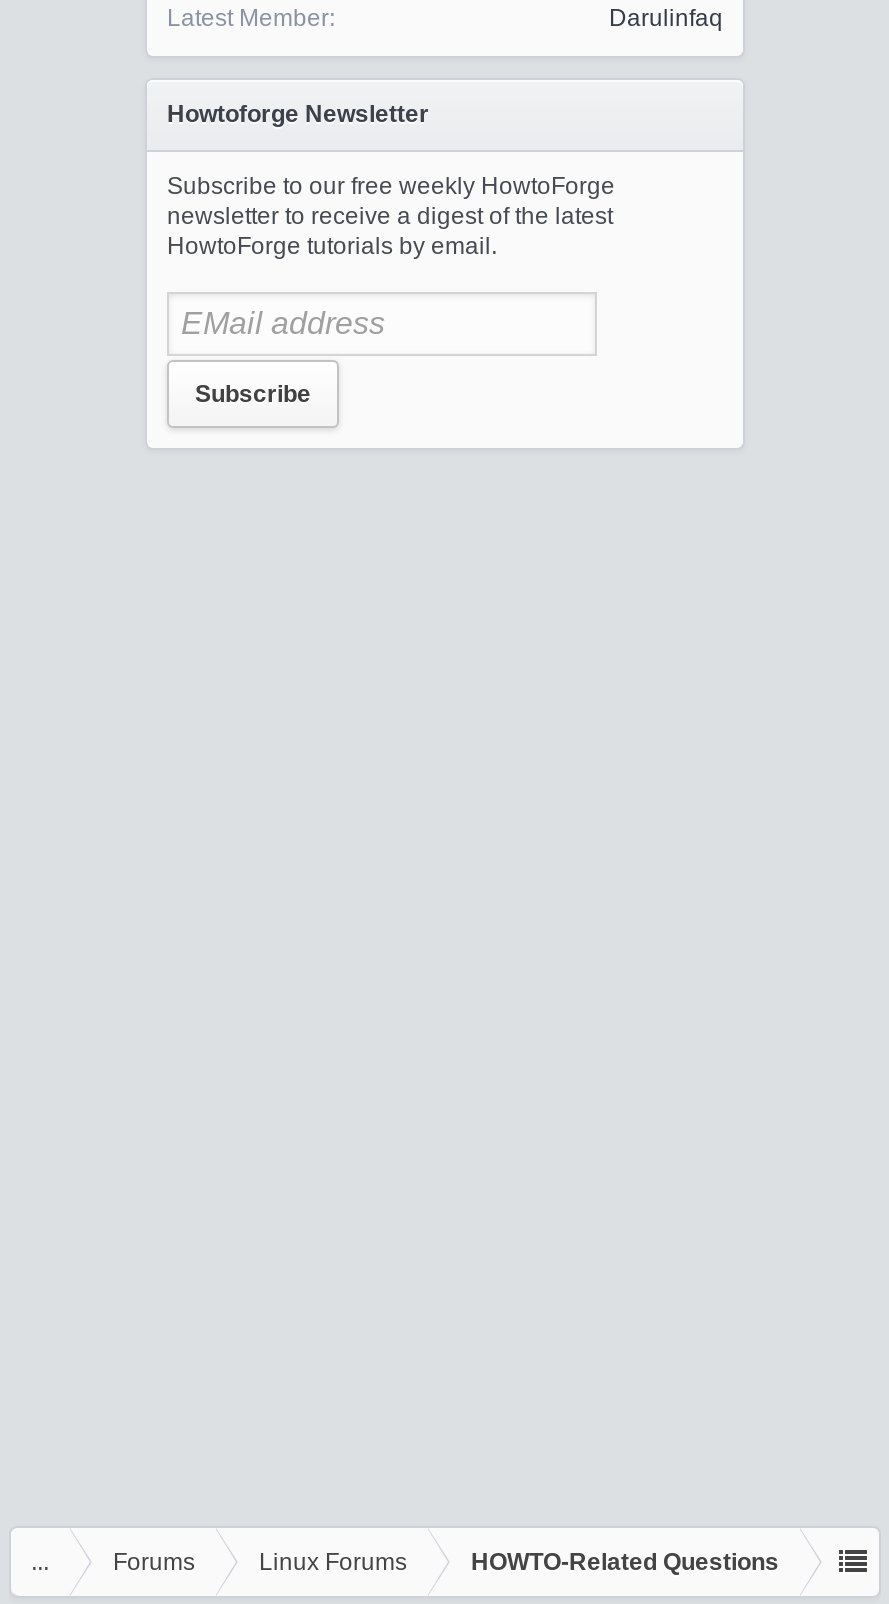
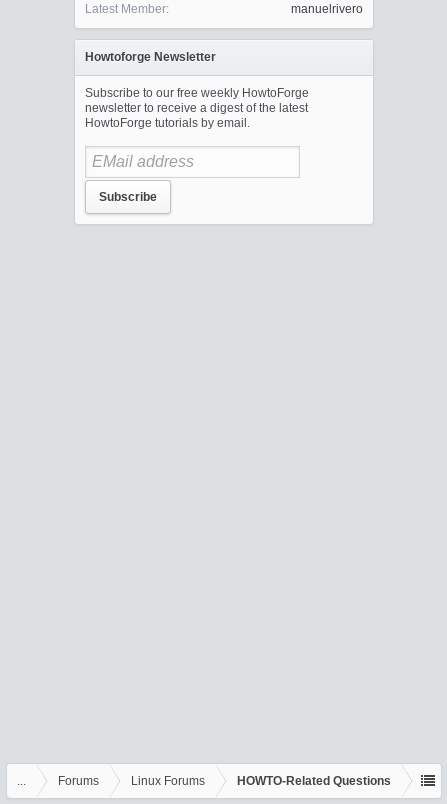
[609,4,723,32] Darulinfaq -> [291,2,363,16] manuelrivero

